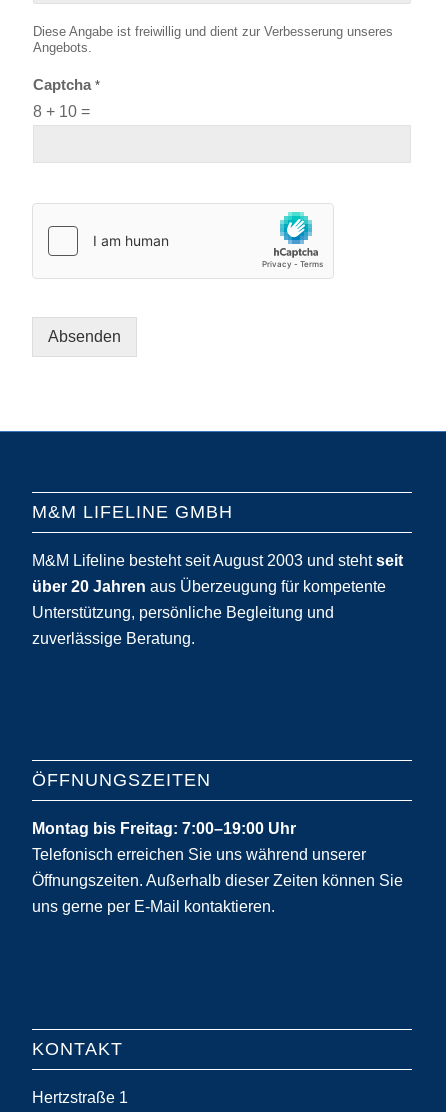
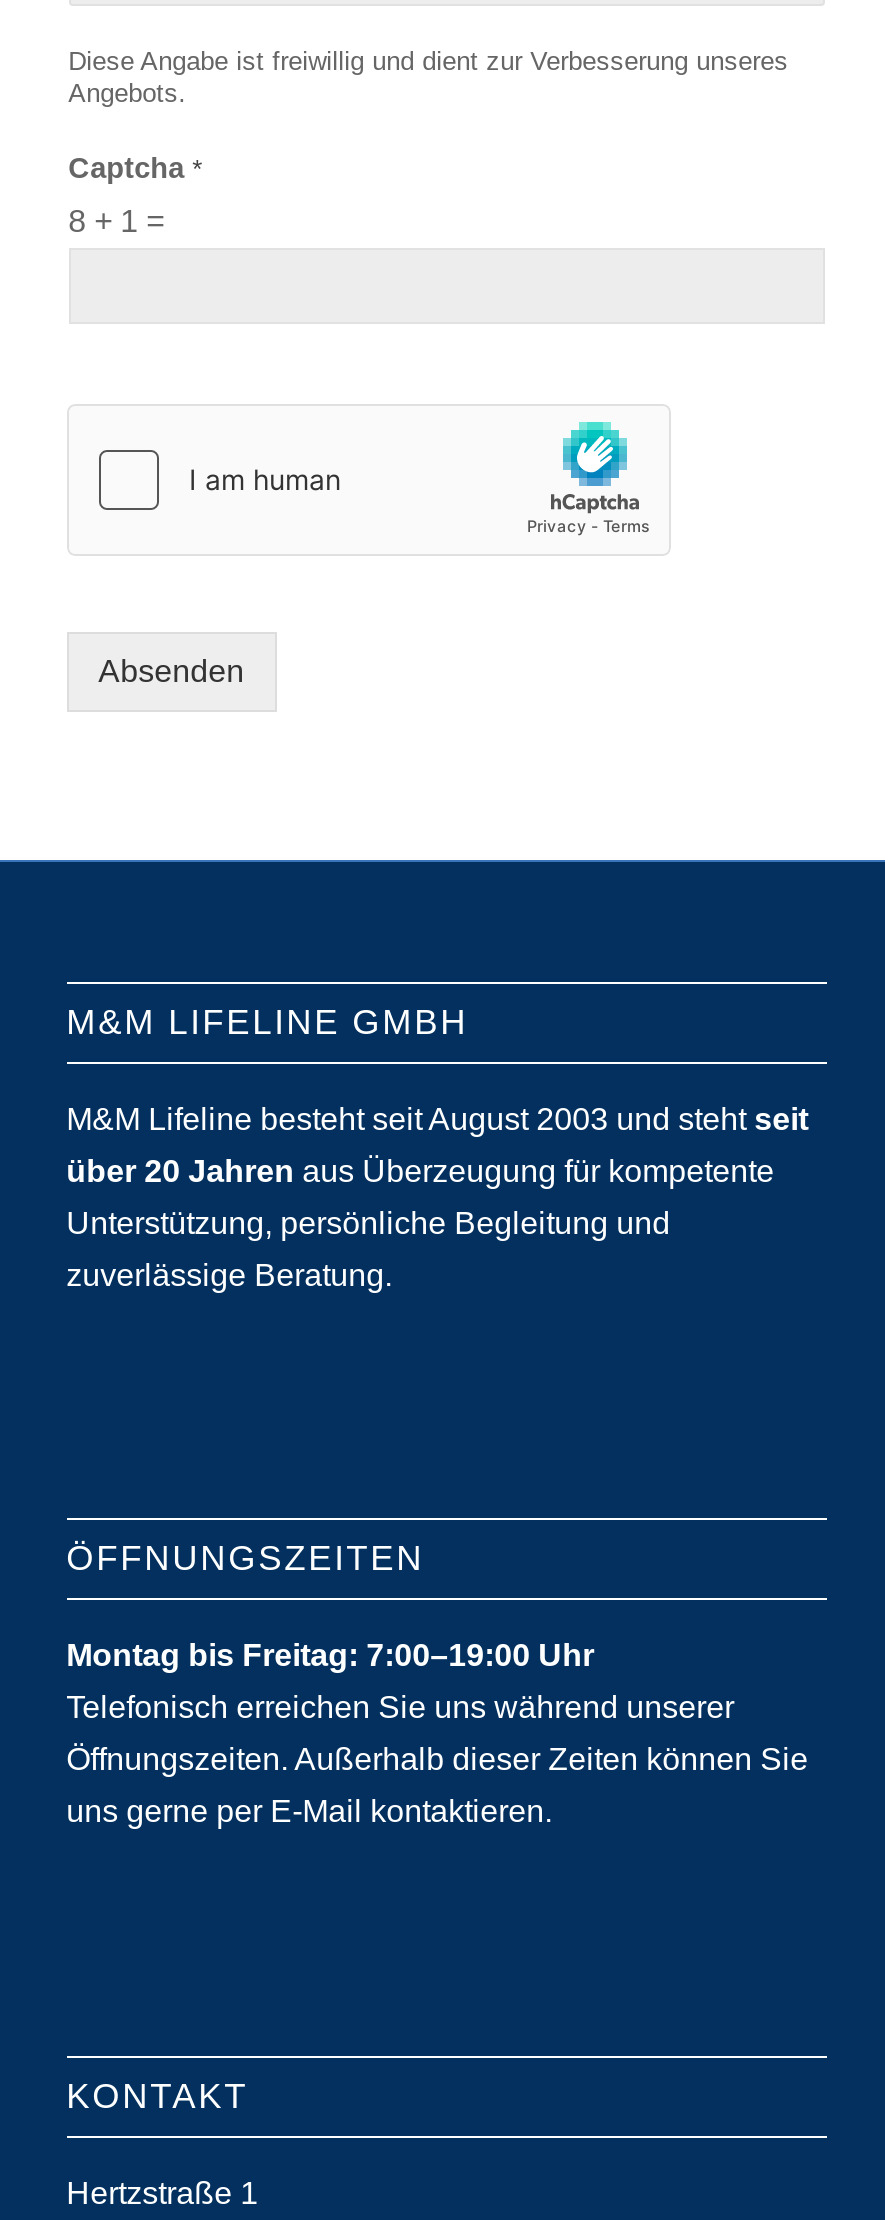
[33,103,90,120] 8 + 10 = -> [68,203,164,237] 8 + 1 =

